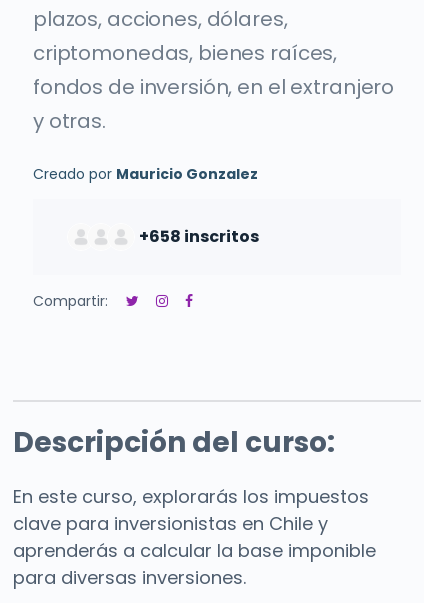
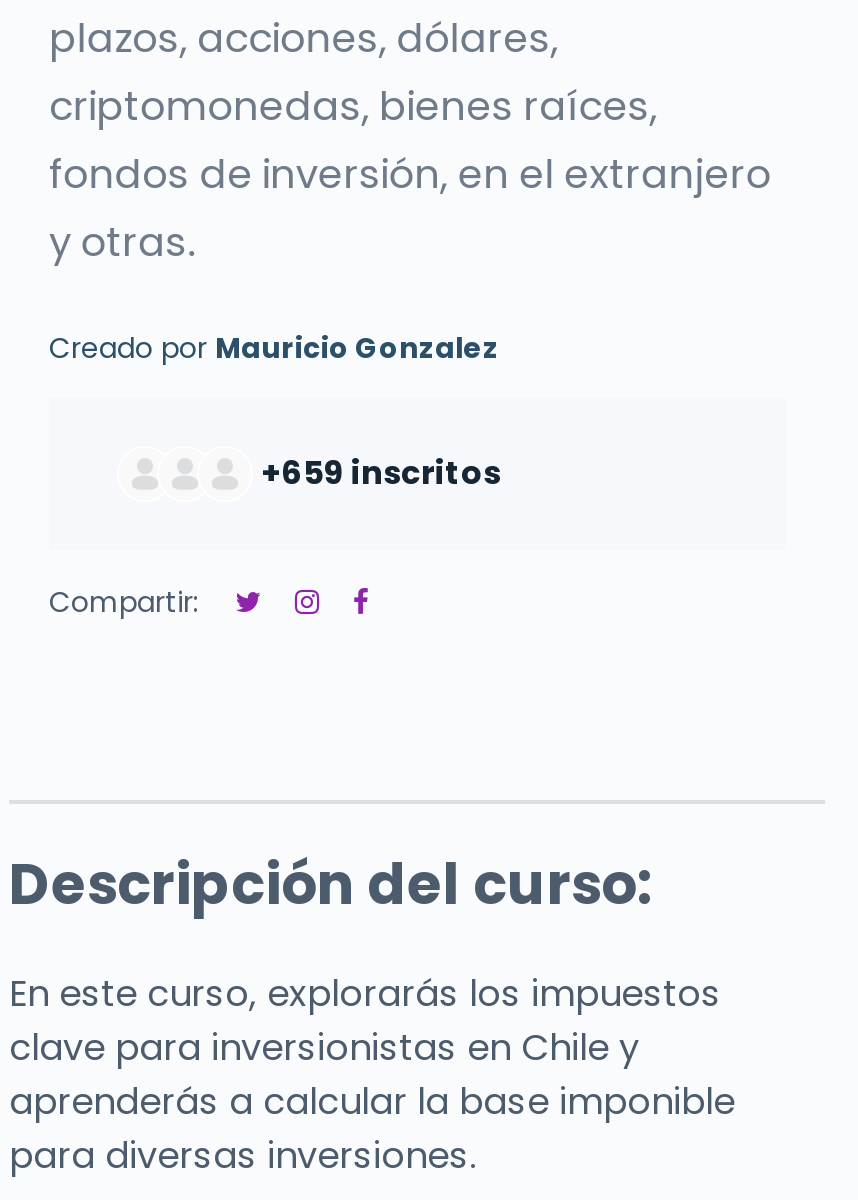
[139,224,259,247] +658 inscritos -> [261,449,501,495] +659 inscritos

